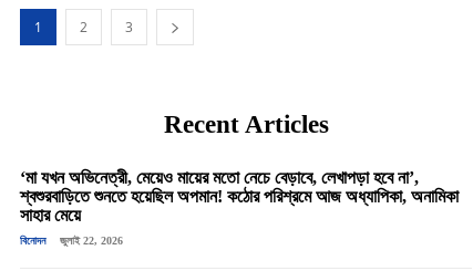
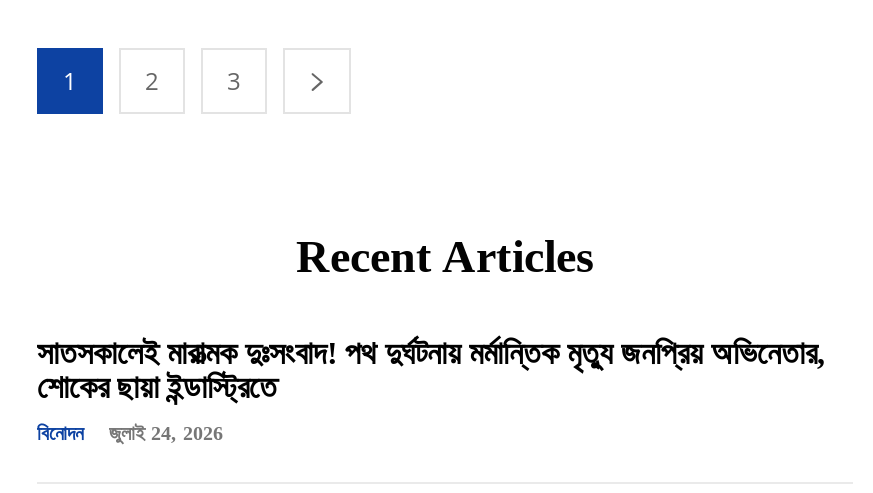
[20,169,459,225] ‘মা যখন অভিনেত্রী, মেয়েও মায়ের মতো নেচে বেড়াবে, লেখাপড়া হবে না’, | শ্বশুরবাড়িতে শুনতে হয়েছিল অপমান! কঠোর পরিশ্রমে আজ অধ্যাপিকা, অনামিকা | সাহার মেয়ে -> [37,337,825,405] সাতসকালেই মারাত্মক দুঃসংবাদ! পথ দুর্ঘটনায় মর্মান্তিক মৃত্যু জনপ্রিয় অভিনেতার, | শোকের ছায়া ইন্ডাস্ট্রিতে
[20,235,123,247] বিনোদন জুলাই 22, 2026 -> [37,423,223,445] বিনোদন জুলাই 24, 2026

